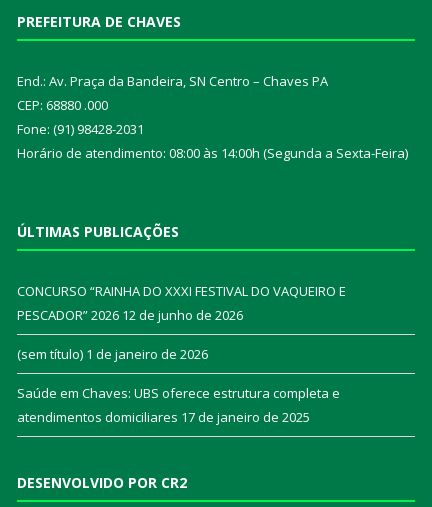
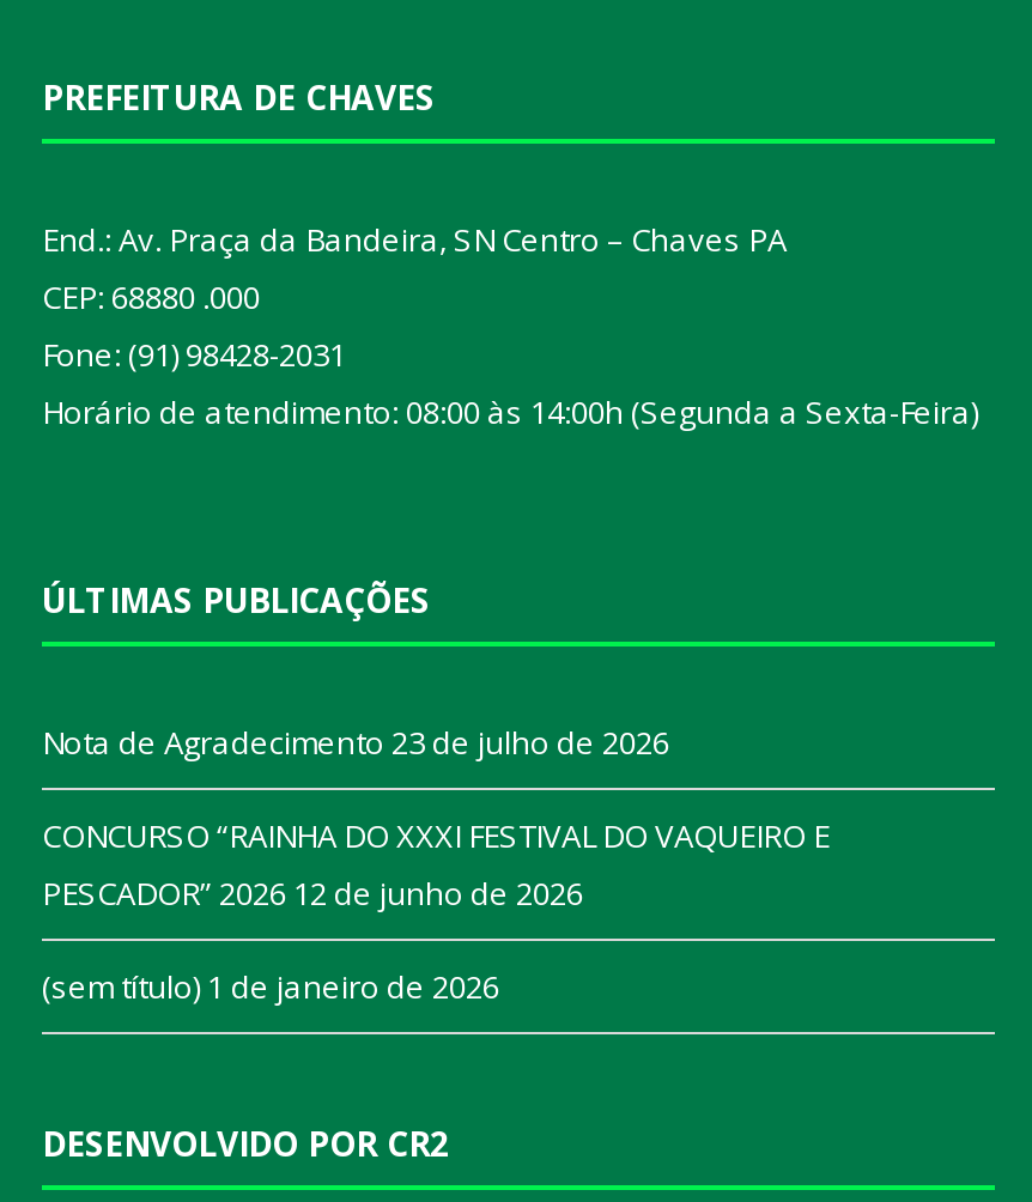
none -> [42,722,669,765] Nota de Agradecimento 23 de julho de 2026
moved [17,282,346,363] -> [42,815,830,1009]: CONCURSO “RAINHA DO XXXI FESTIVAL DO VAQUEIRO E | PESCADOR” 2026 12 de junho de 2026 | (sem título) 1 de janeiro de 2026
[17,384,340,426] Saúde em Chaves: UBS oferece estrutura completa e | atendimentos domiciliares 17 de janeiro de 2025 -> none

